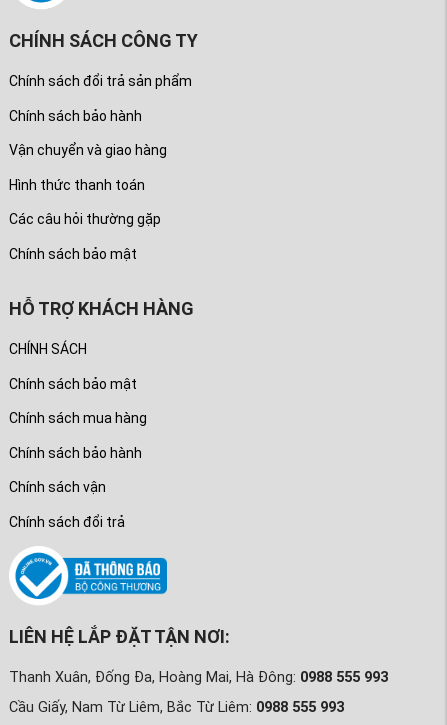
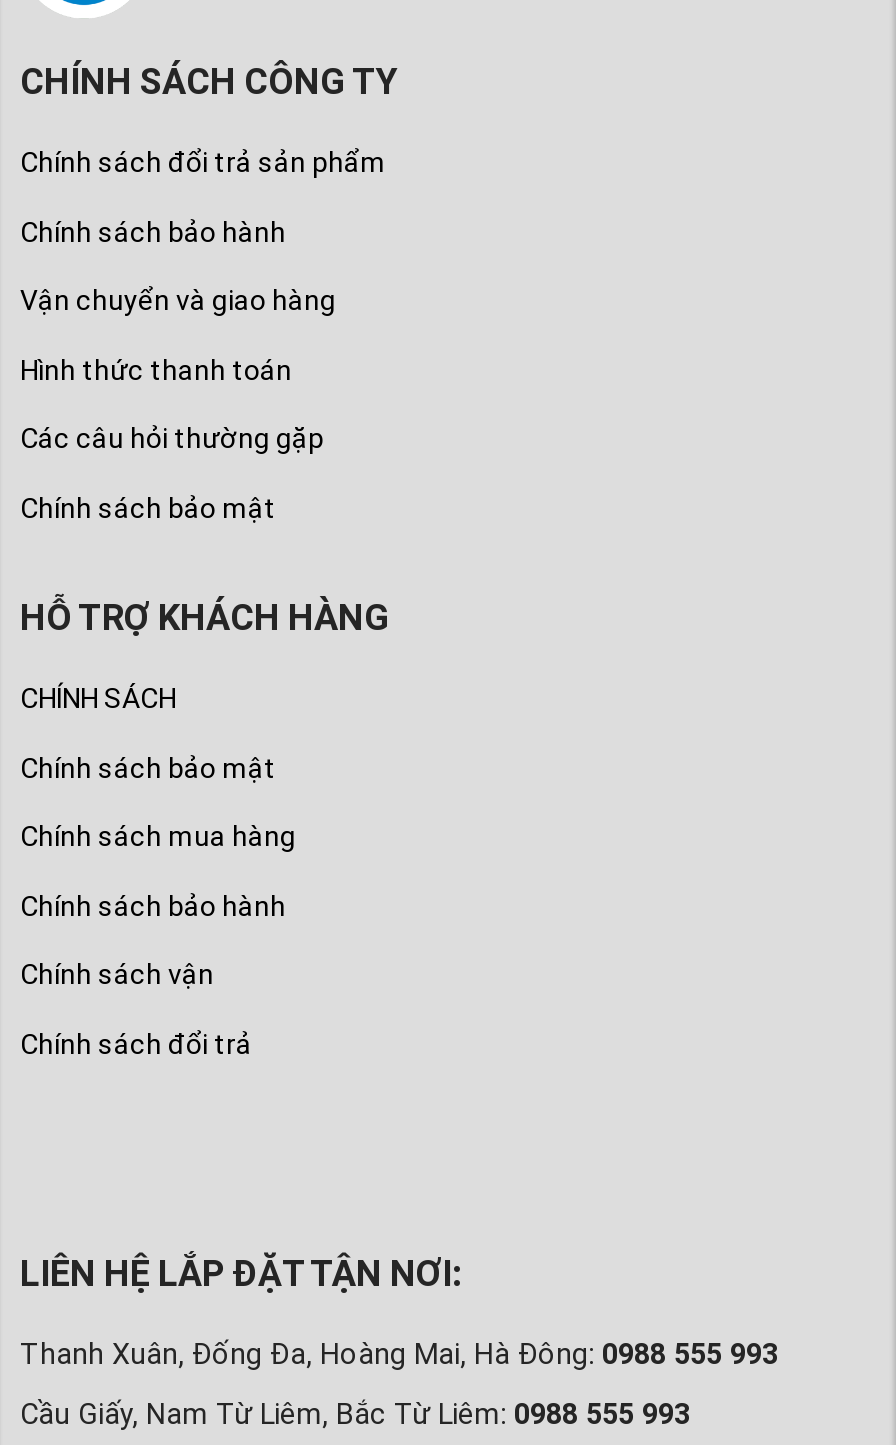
[9,546,168,605] [image] -> none

